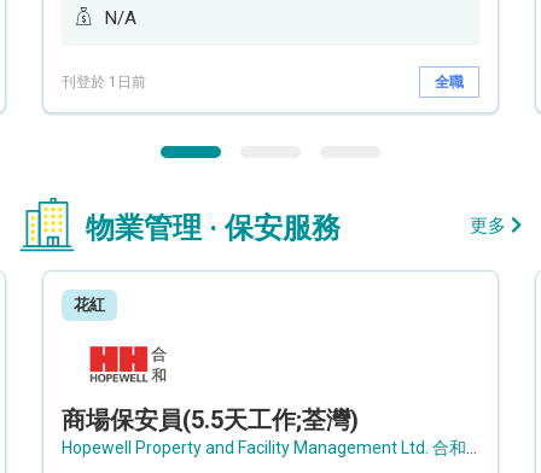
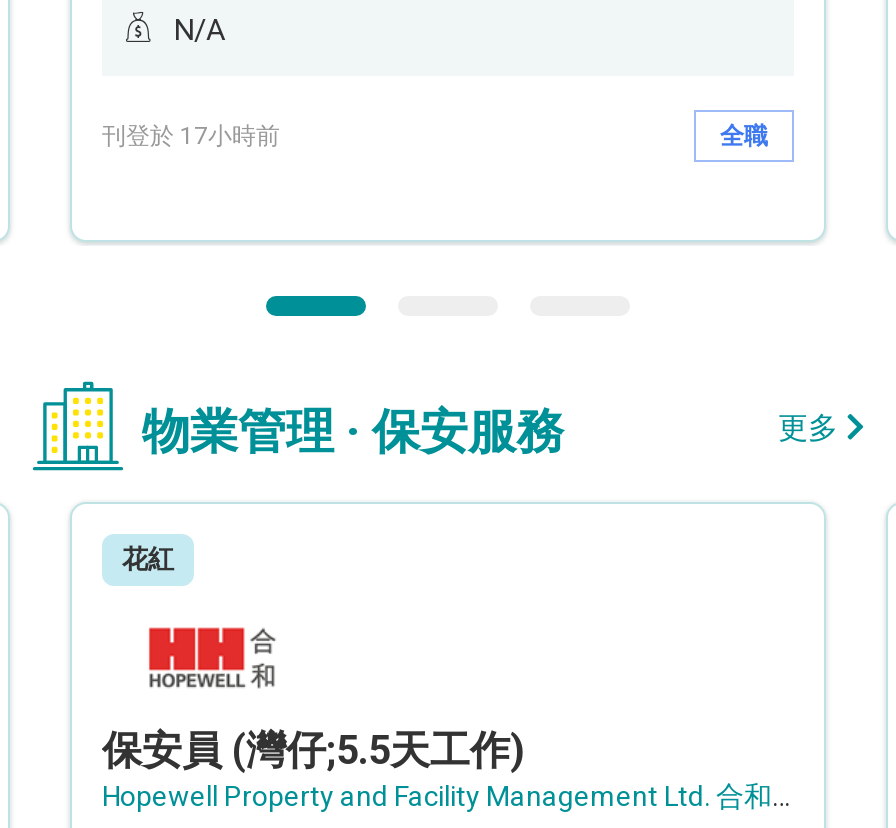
[62,73,146,90] 刊登於 1日前 -> [102,121,280,149] 刊登於 17小時前
[62,405,359,434] 商場保安員(5.5天工作;荃灣) -> [102,726,524,774] 保安員 (灣仔;5.5天工作)

